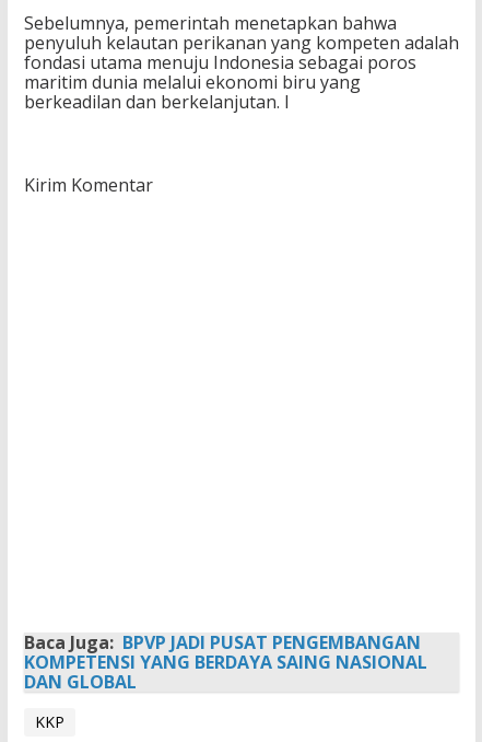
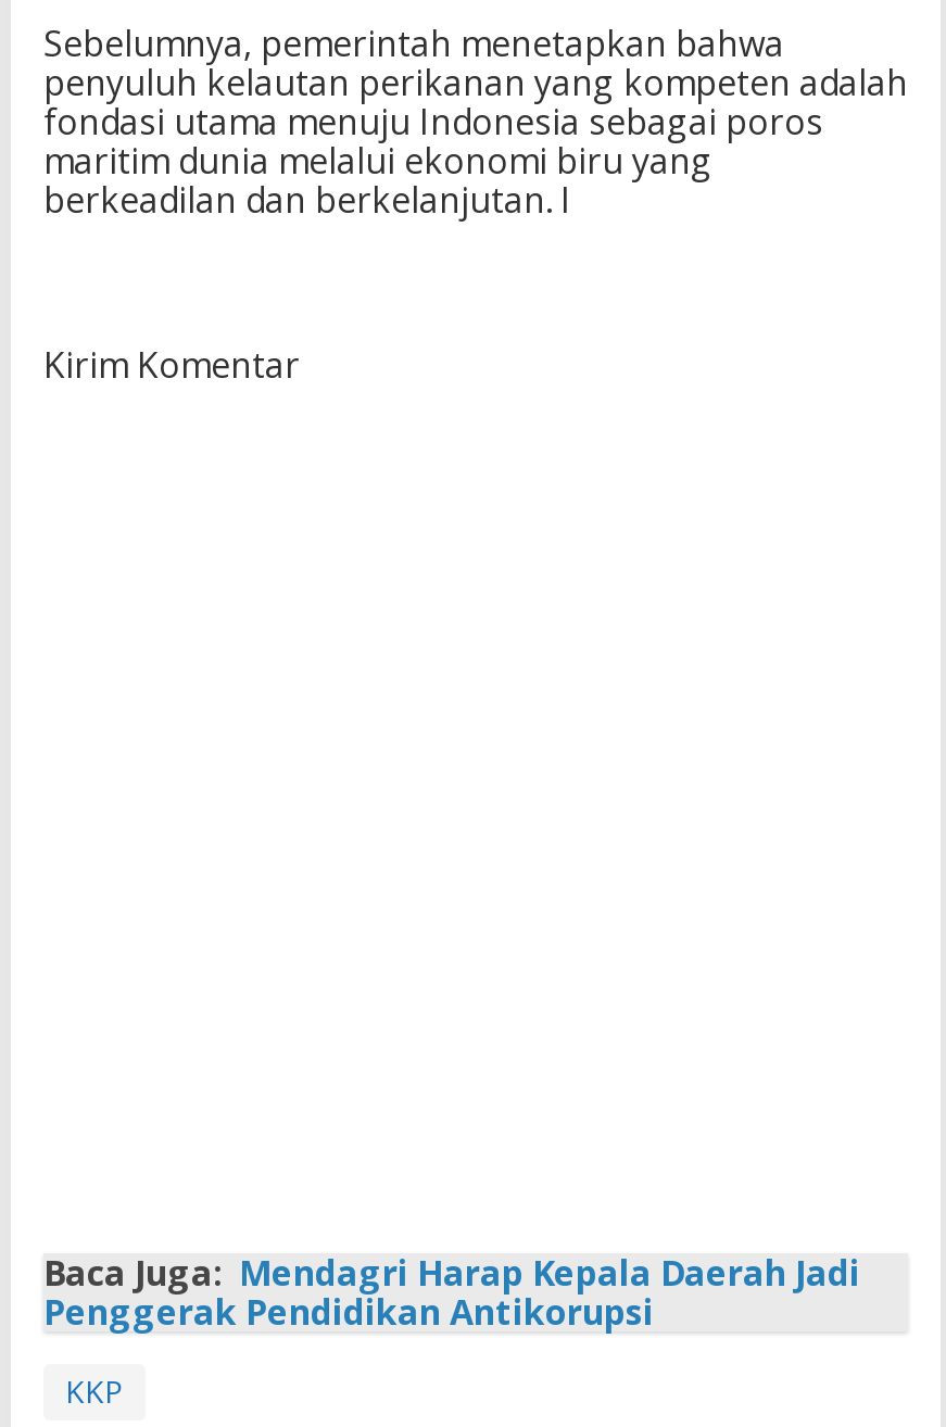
[24,630,427,694] Baca Juga: BPVP JADI PUSAT PENGEMBANGAN | KOMPETENSI YANG BERDAYA SAING NASIONAL | DAN GLOBAL -> [43,1248,860,1335] Baca Juga: Mendagri Harap Kepala Daerah Jadi | Penggerak Pendidikan Antikorupsi

